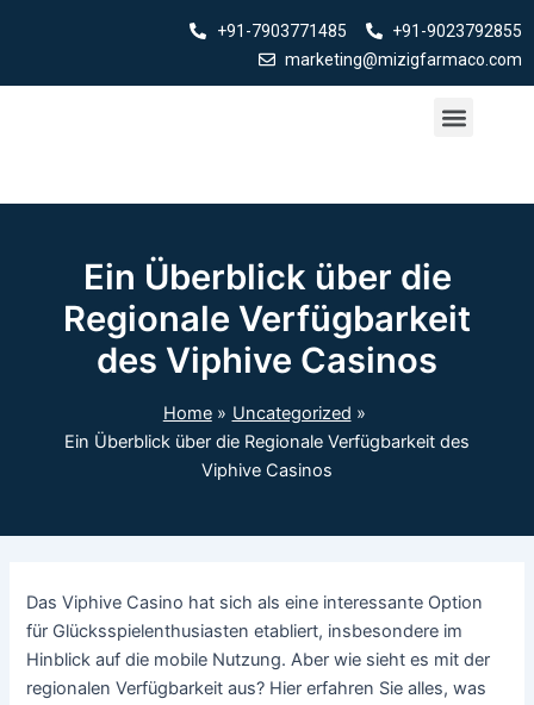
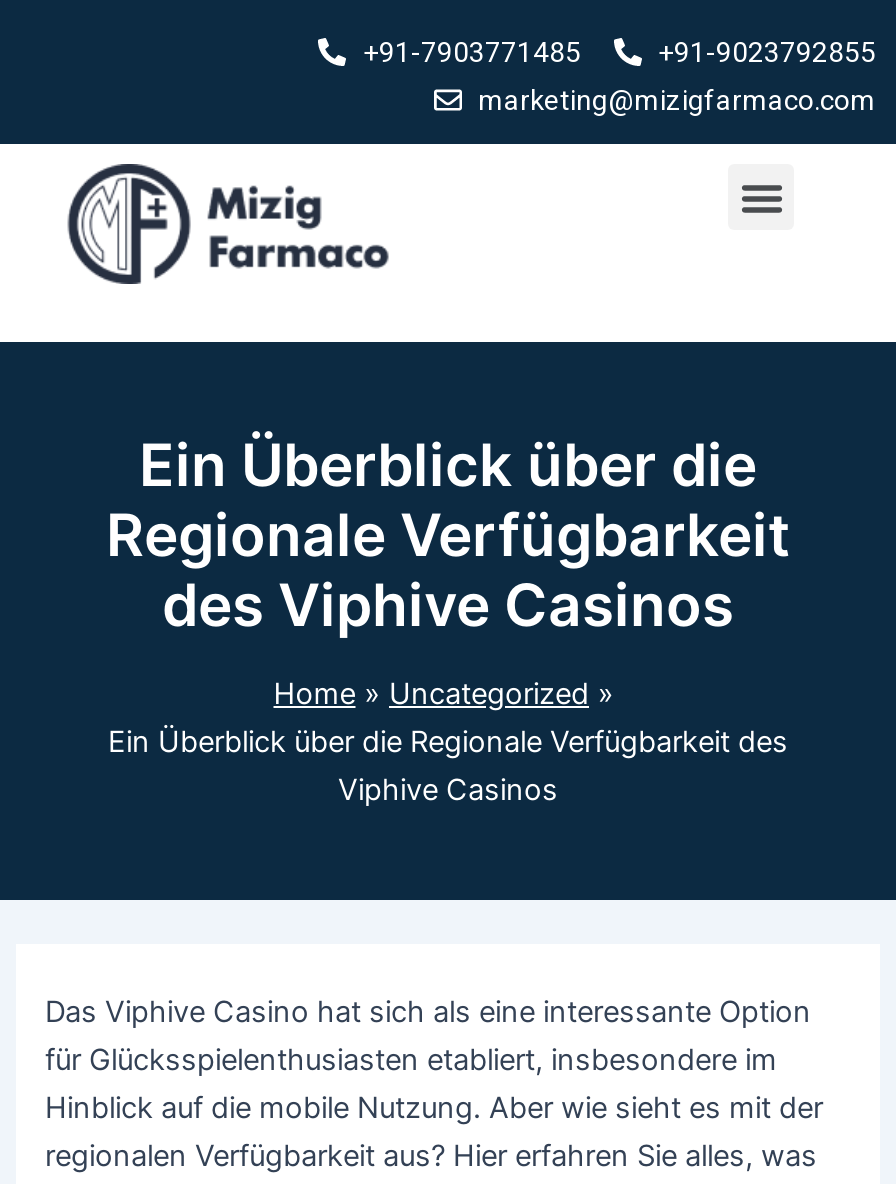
none -> [66,162,192,286] [image]
none -> [206,184,390,270] [image]

